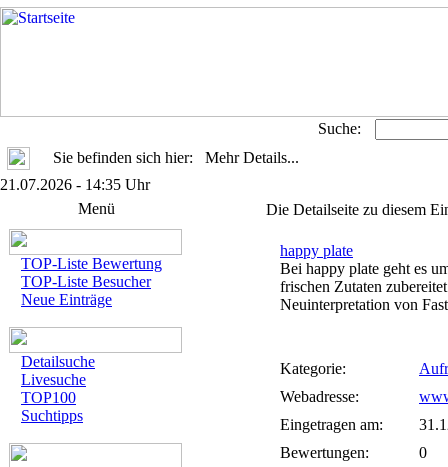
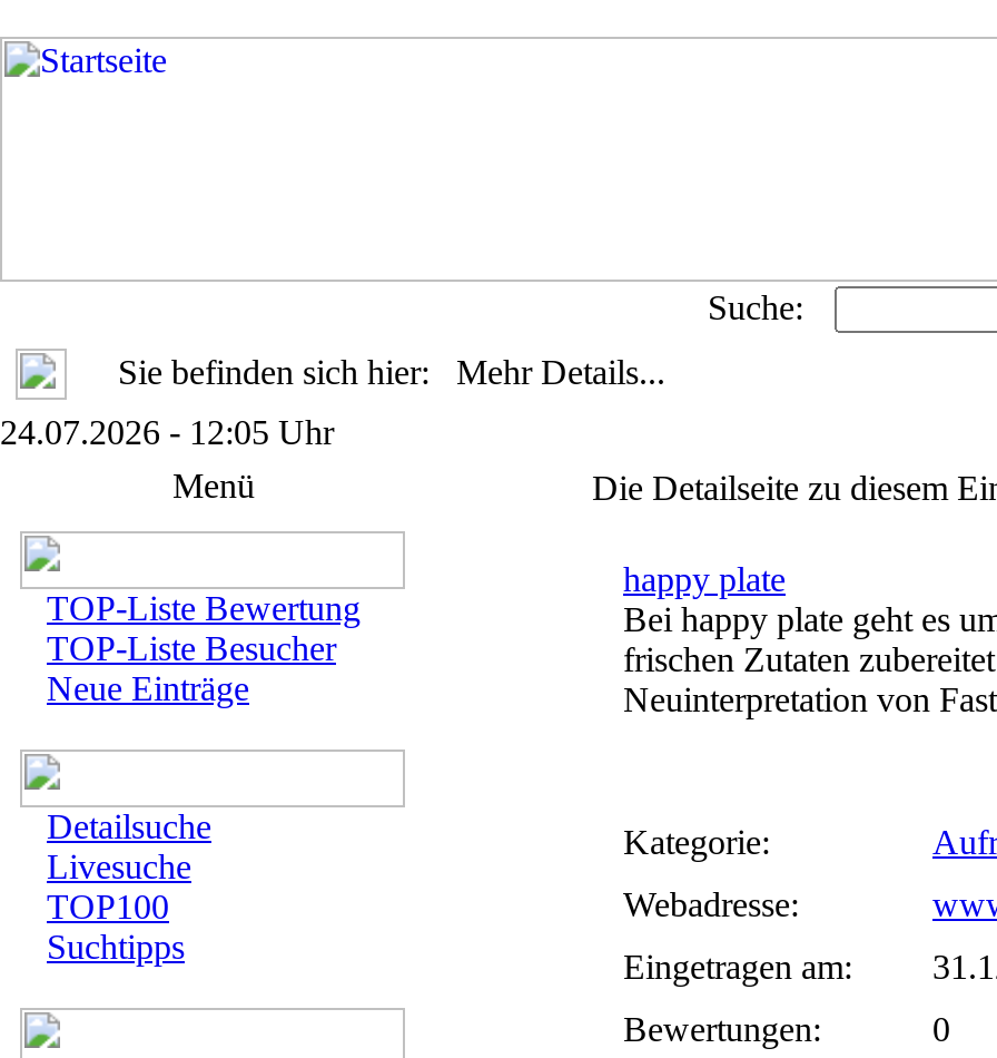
[0,176,150,193] 21.07.2026 - 14:35 Uhr -> [0,413,334,451] 24.07.2026 - 12:05 Uhr

